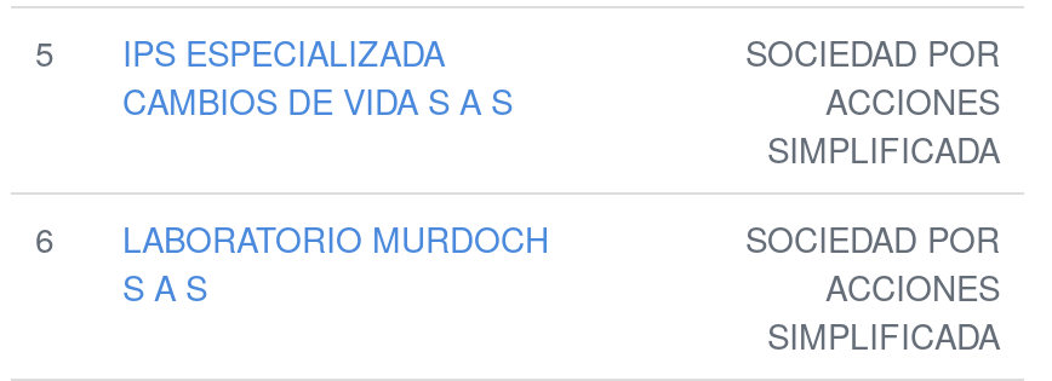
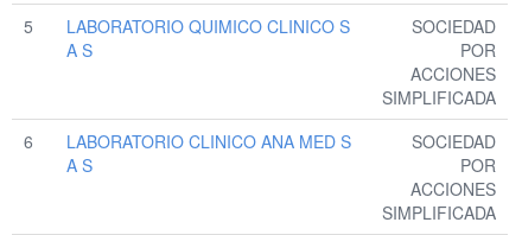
[122,28,513,125] IPS ESPECIALIZADA | CAMBIOS DE VIDA S A S -> [66,14,350,62] LABORATORIO QUIMICO CLINICO S | A S
[122,214,549,311] LABORATORIO MURDOCH | S A S -> [66,129,351,177] LABORATORIO CLINICO ANA MED S | A S

